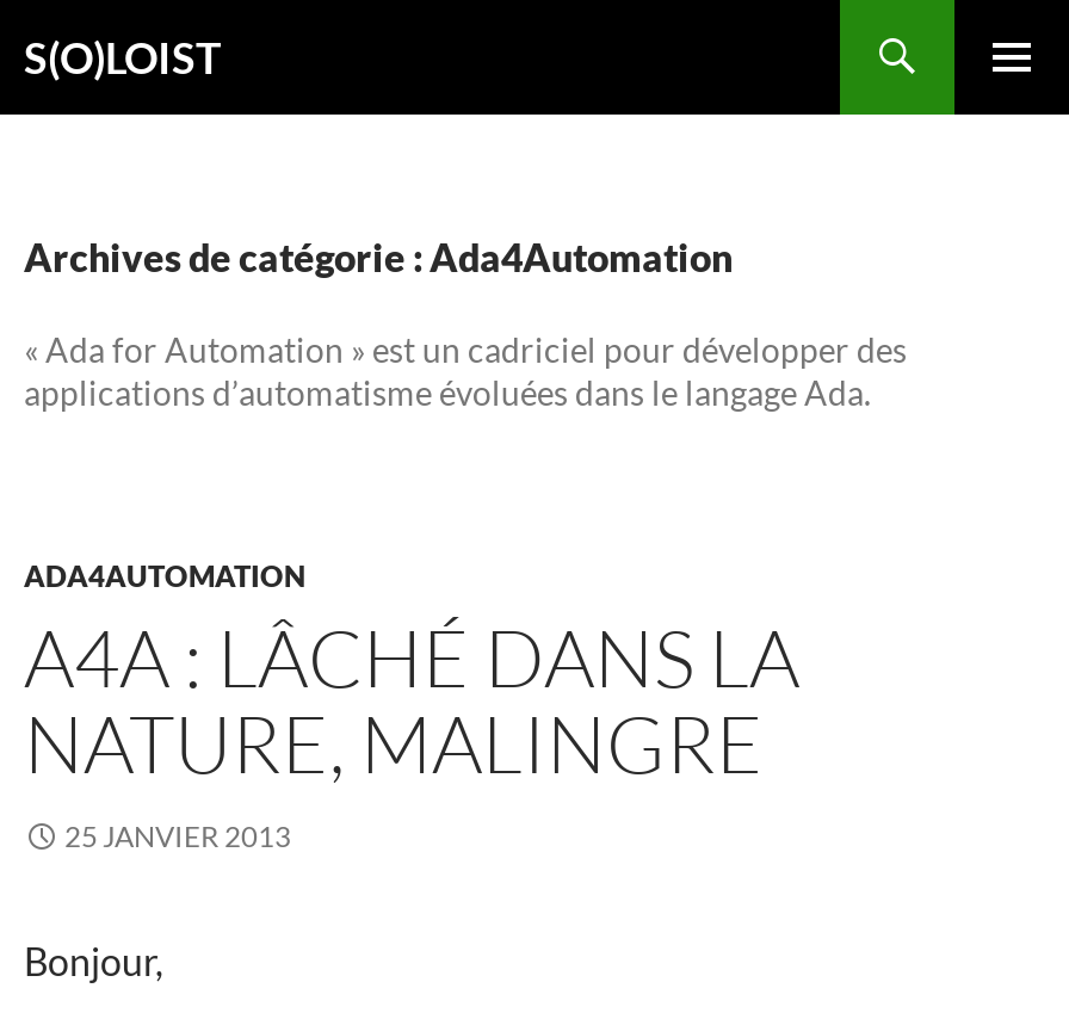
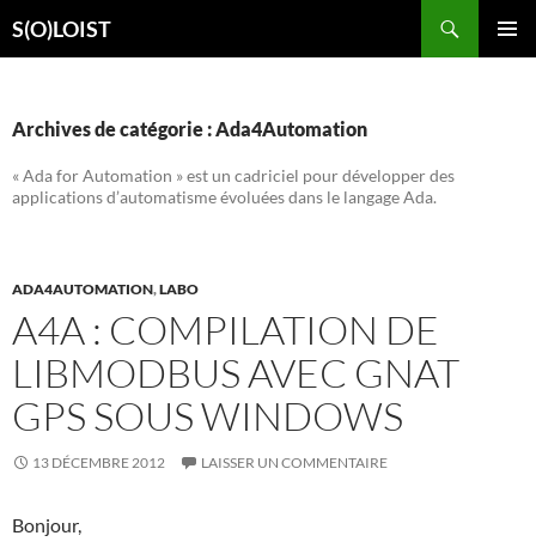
[24,558,799,854] ADA4AUTOMATION | A4A : LÂCHÉ DANS LA | NATURE, MALINGRE | 25 JANVIER 2013 -> [12,280,459,471] ADA4AUTOMATION, LABO | A4A : COMPILATION DE | LIBMODBUS AVEC GNAT | GPS SOUS WINDOWS | 13 DÉCEMBRE 2012 | LAISSER UN COMMENTAIRE

